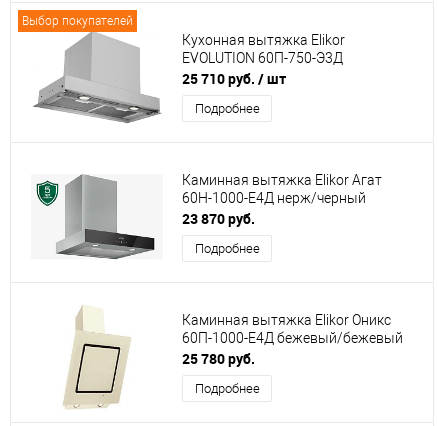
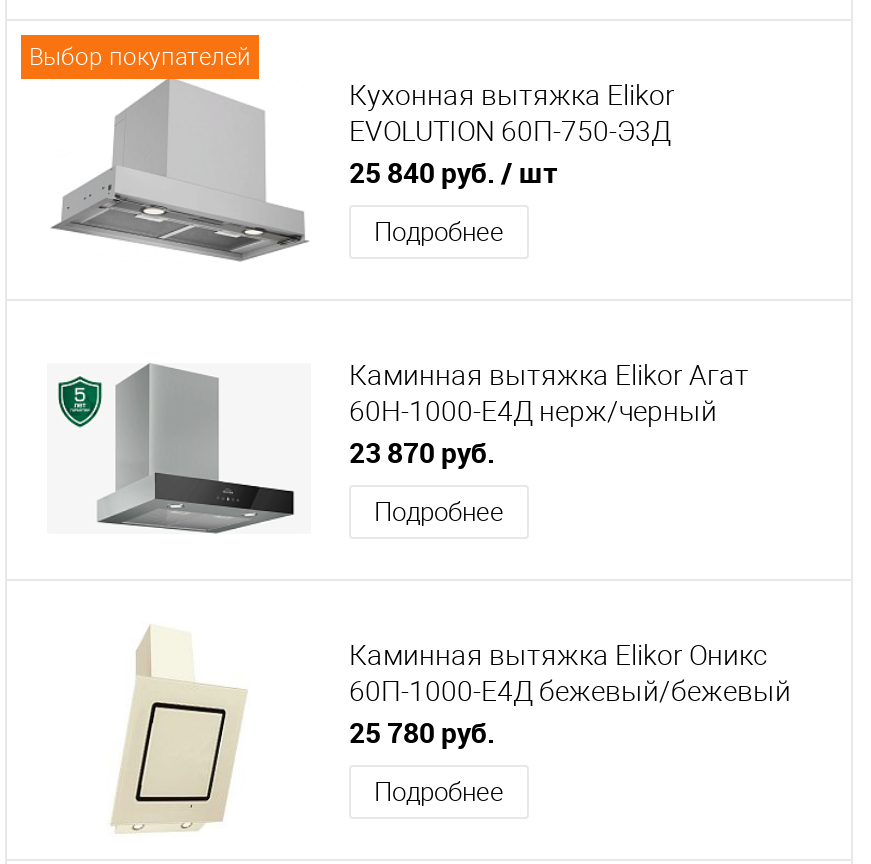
[182,69,286,88] 25 710 руб. / шт -> [349,153,557,191] 25 840 руб. / шт

